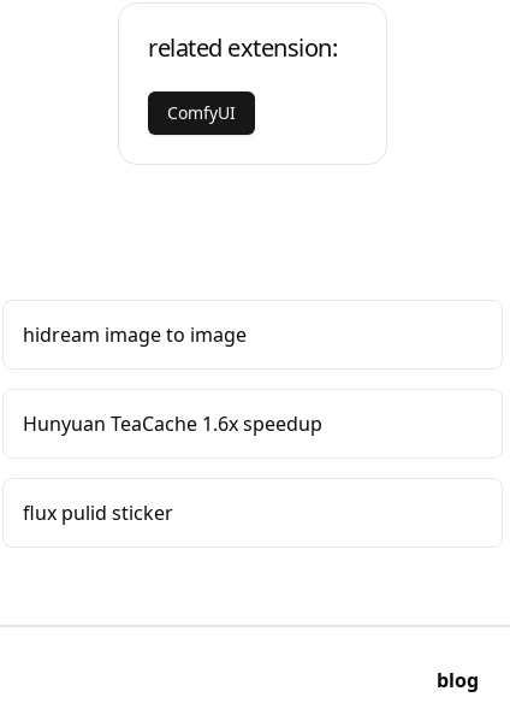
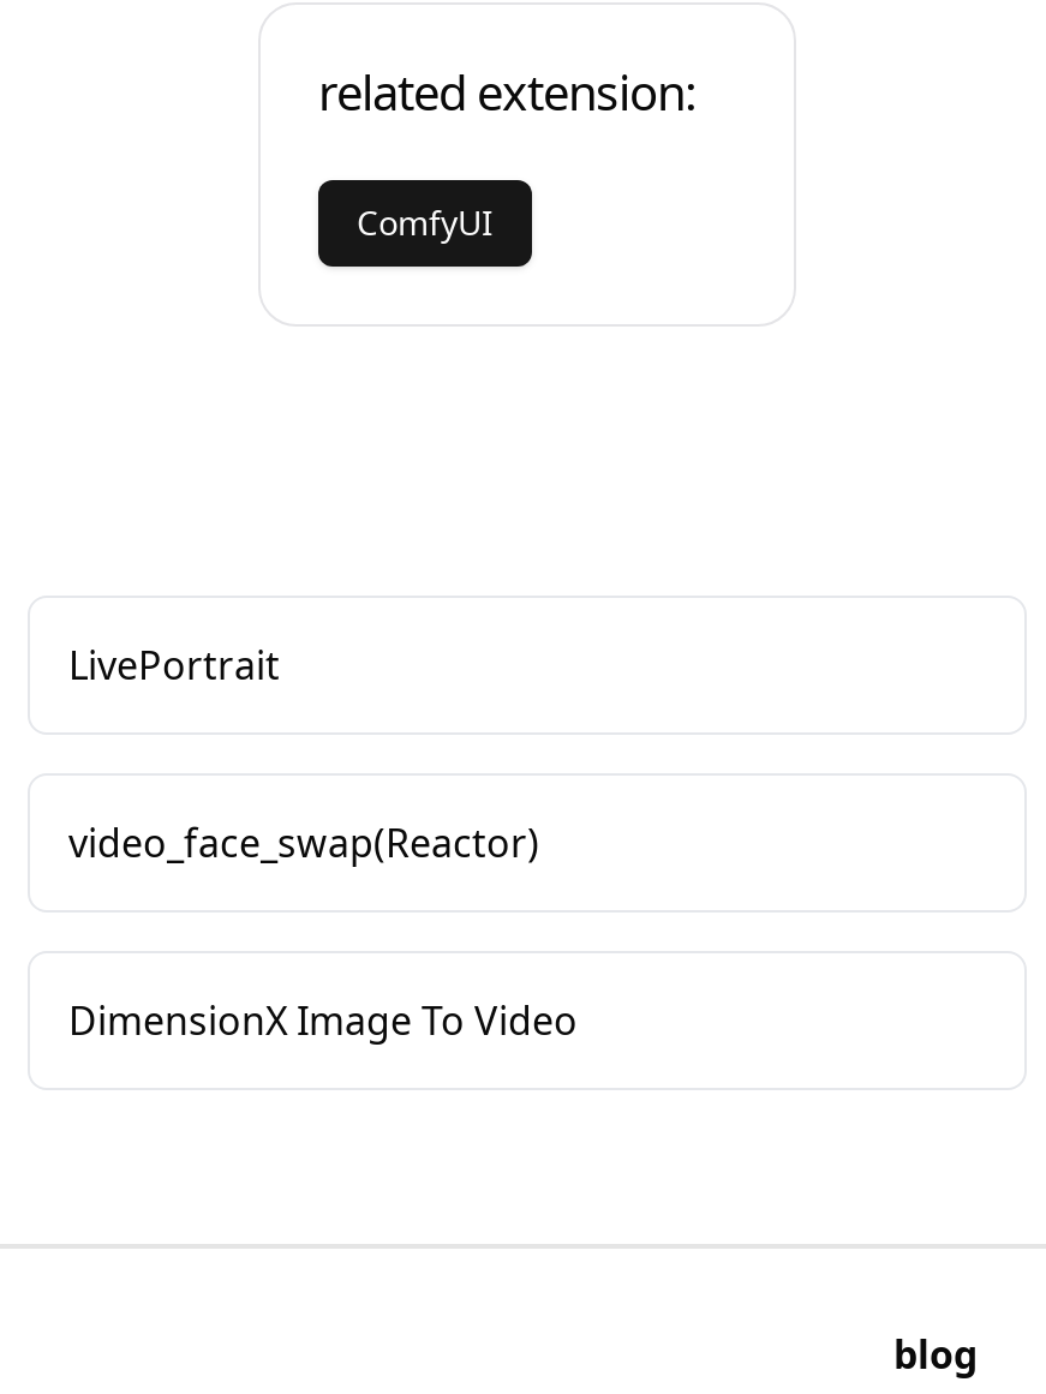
[23,321,247,348] hidream image to image -> [68,639,280,692] LivePortrait
[23,410,322,437] Hunyuan TeaCache 1.6x speedup -> [68,816,539,869] video_face_swap(Reactor)
[23,500,173,526] flux pulid sticker -> [68,994,578,1047] DimensionX Image To Video

